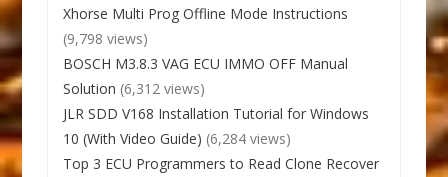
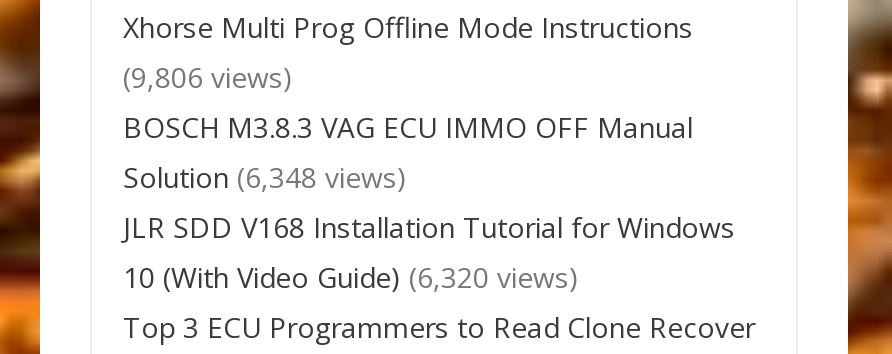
[63,29,148,48] (9,798 views) -> [123,58,293,96] (9,806 views)
[63,79,205,98] Solution (6,312 views) -> [123,158,407,196] Solution (6,348 views)
[63,129,291,148] 10 (With Video Guide) (6,284 views) -> [123,258,579,296] 10 (With Video Guide) (6,320 views)

